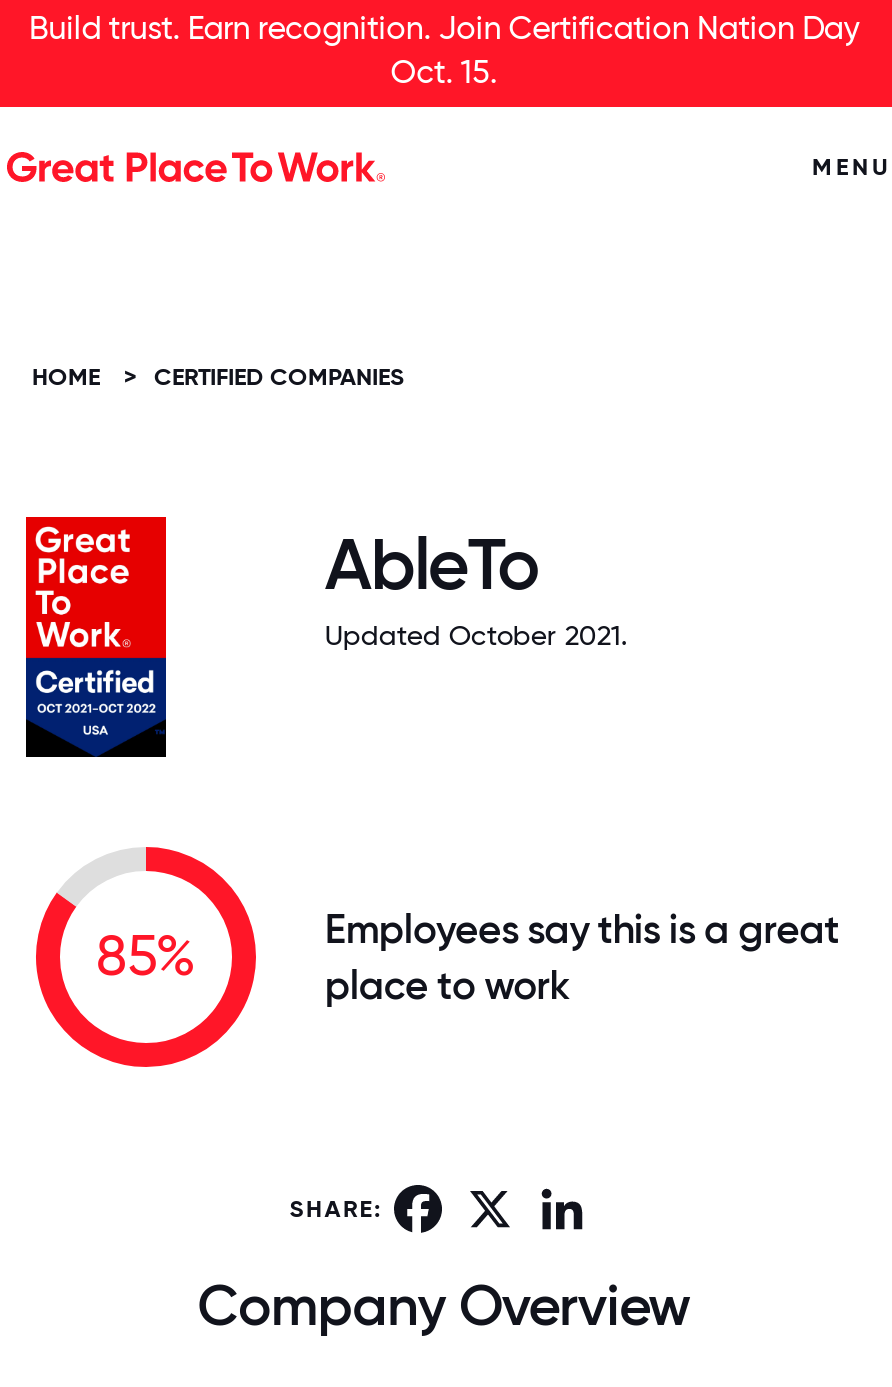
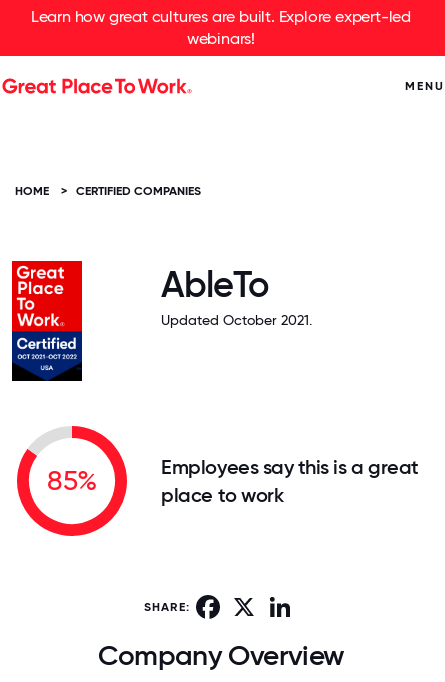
[29,9,859,91] Build trust. Earn recognition. Join Certification Nation Day | Oct. 15. -> [31,7,411,48] Learn how great cultures are built. Explore expert-led | webinars!

